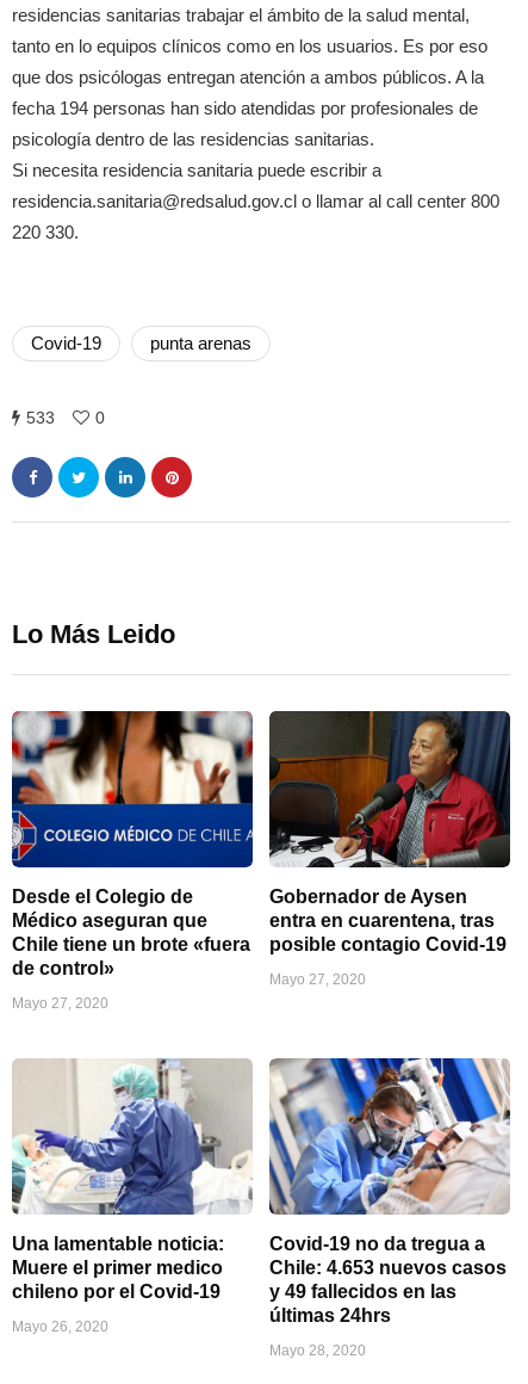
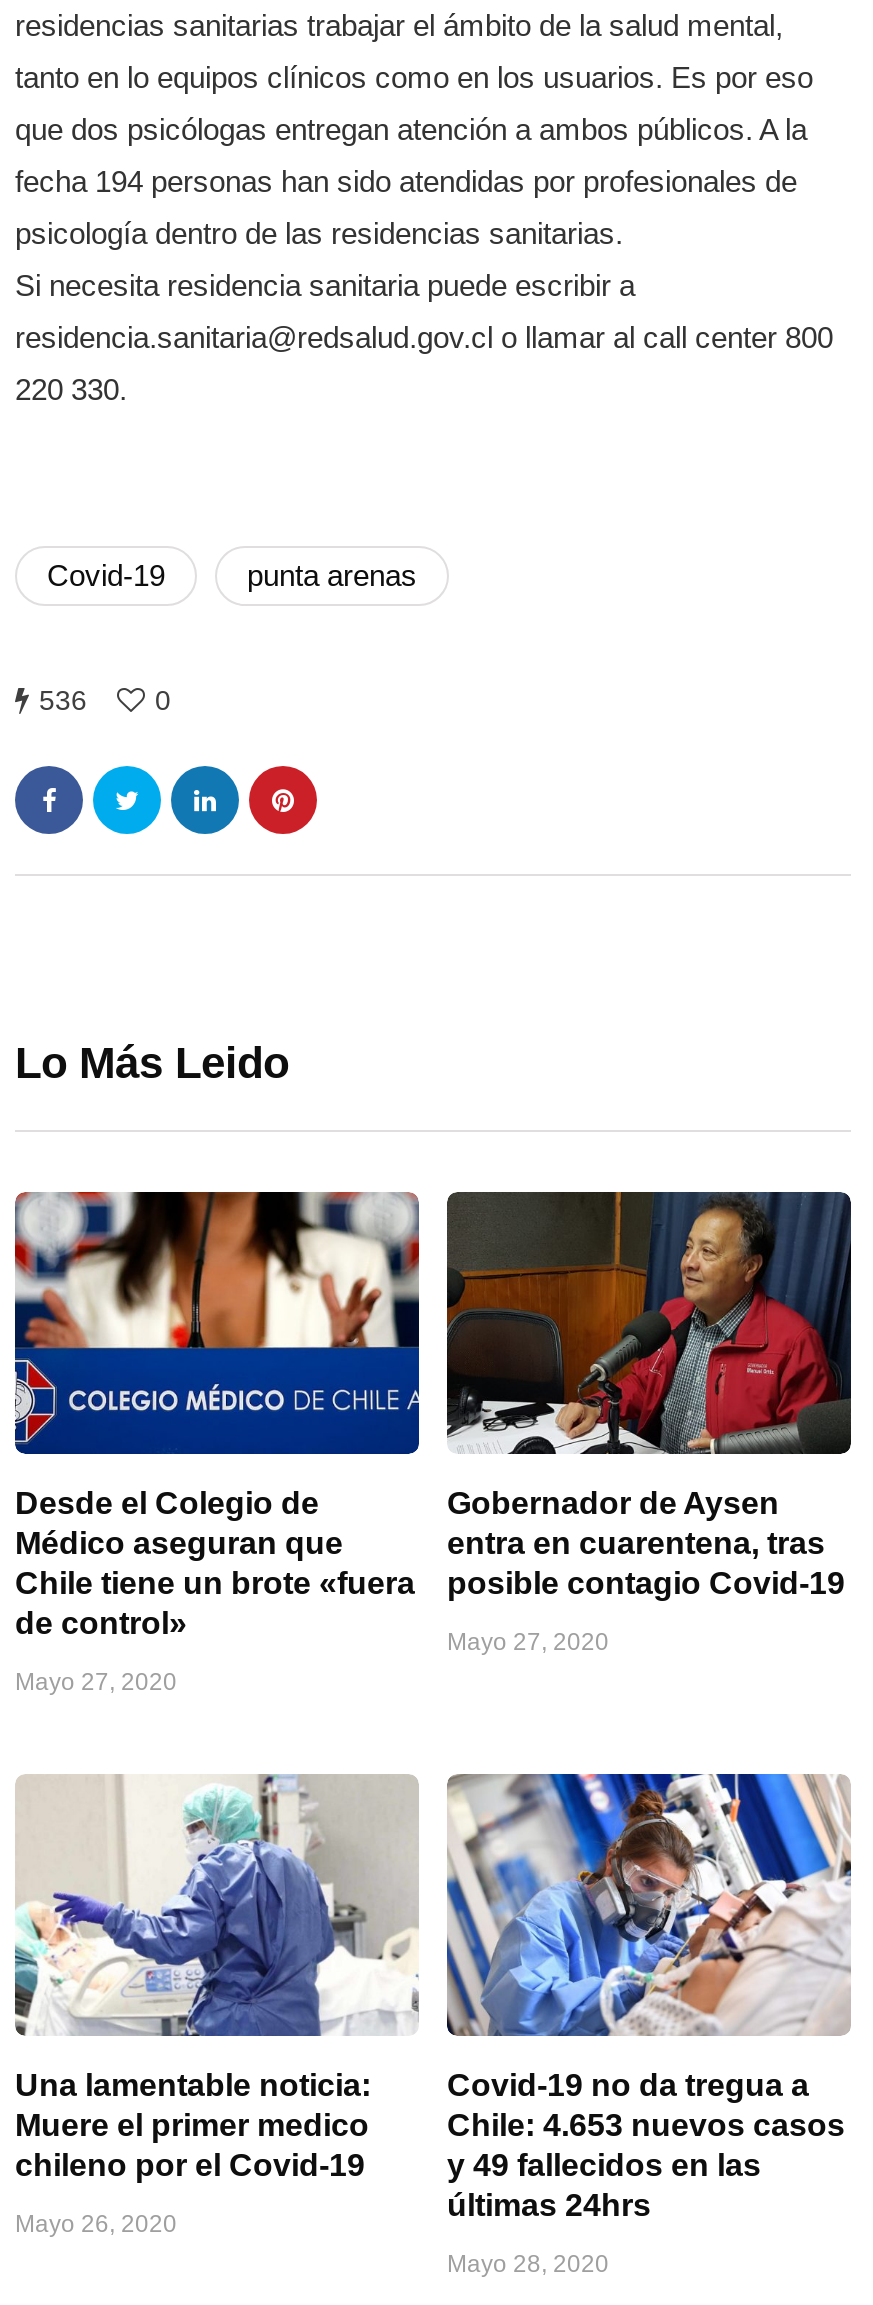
[26,408,55,427] 533 -> [39,684,87,716] 536

